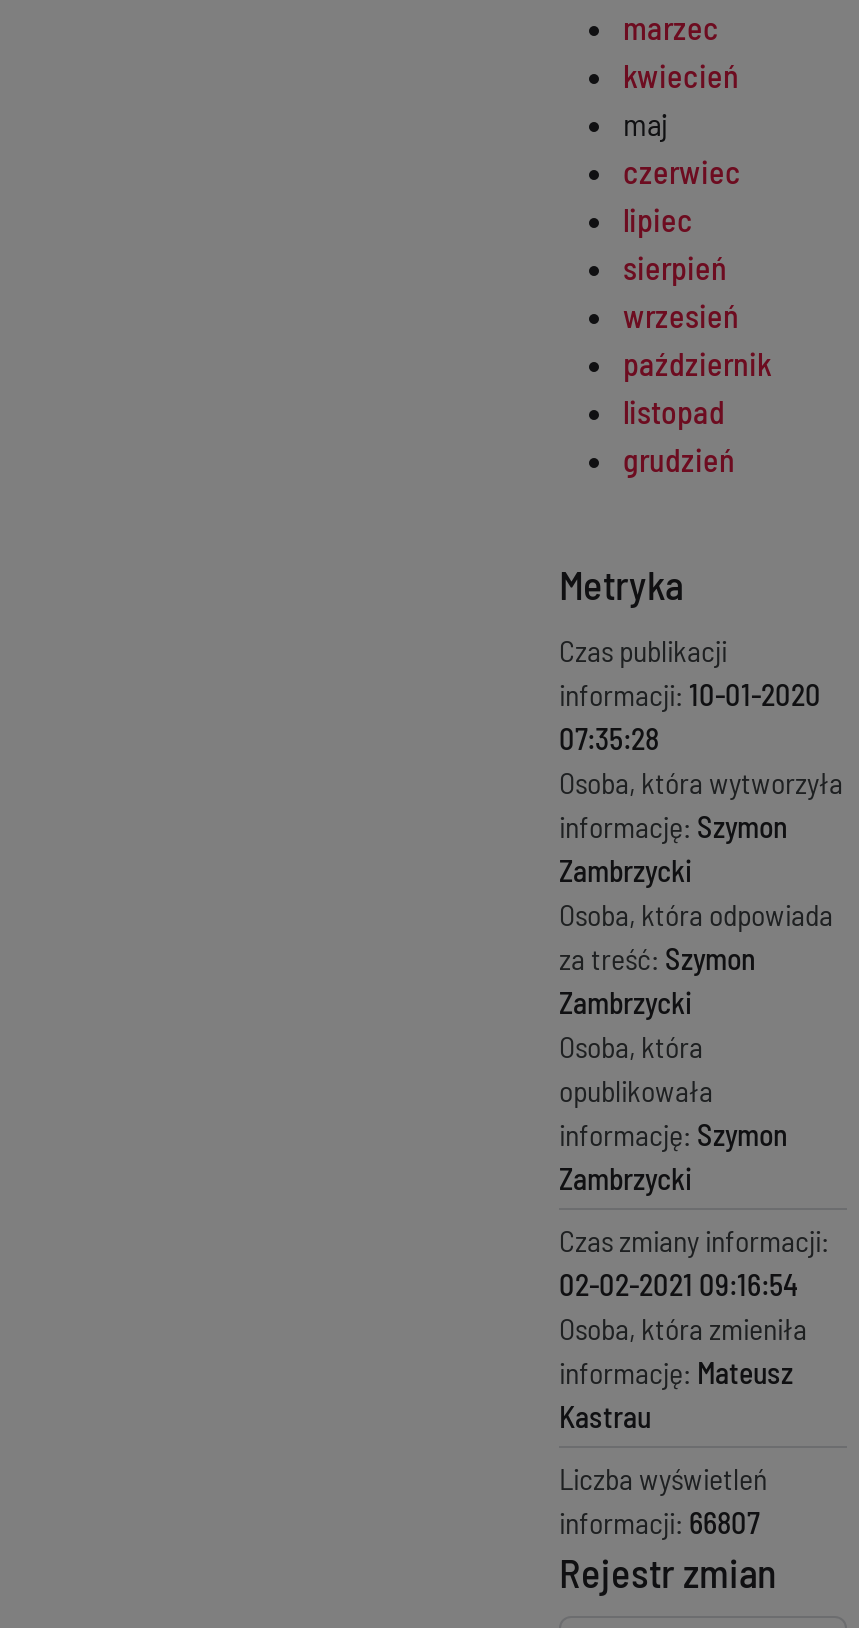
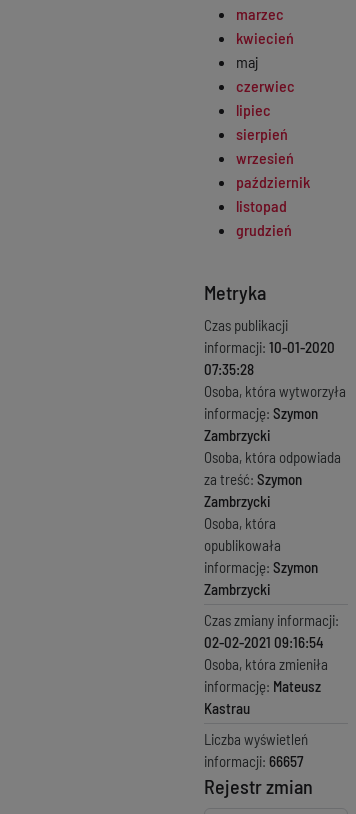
[559,1504,759,1540] informacji: 66807 -> [204,752,303,770] informacji: 66657

